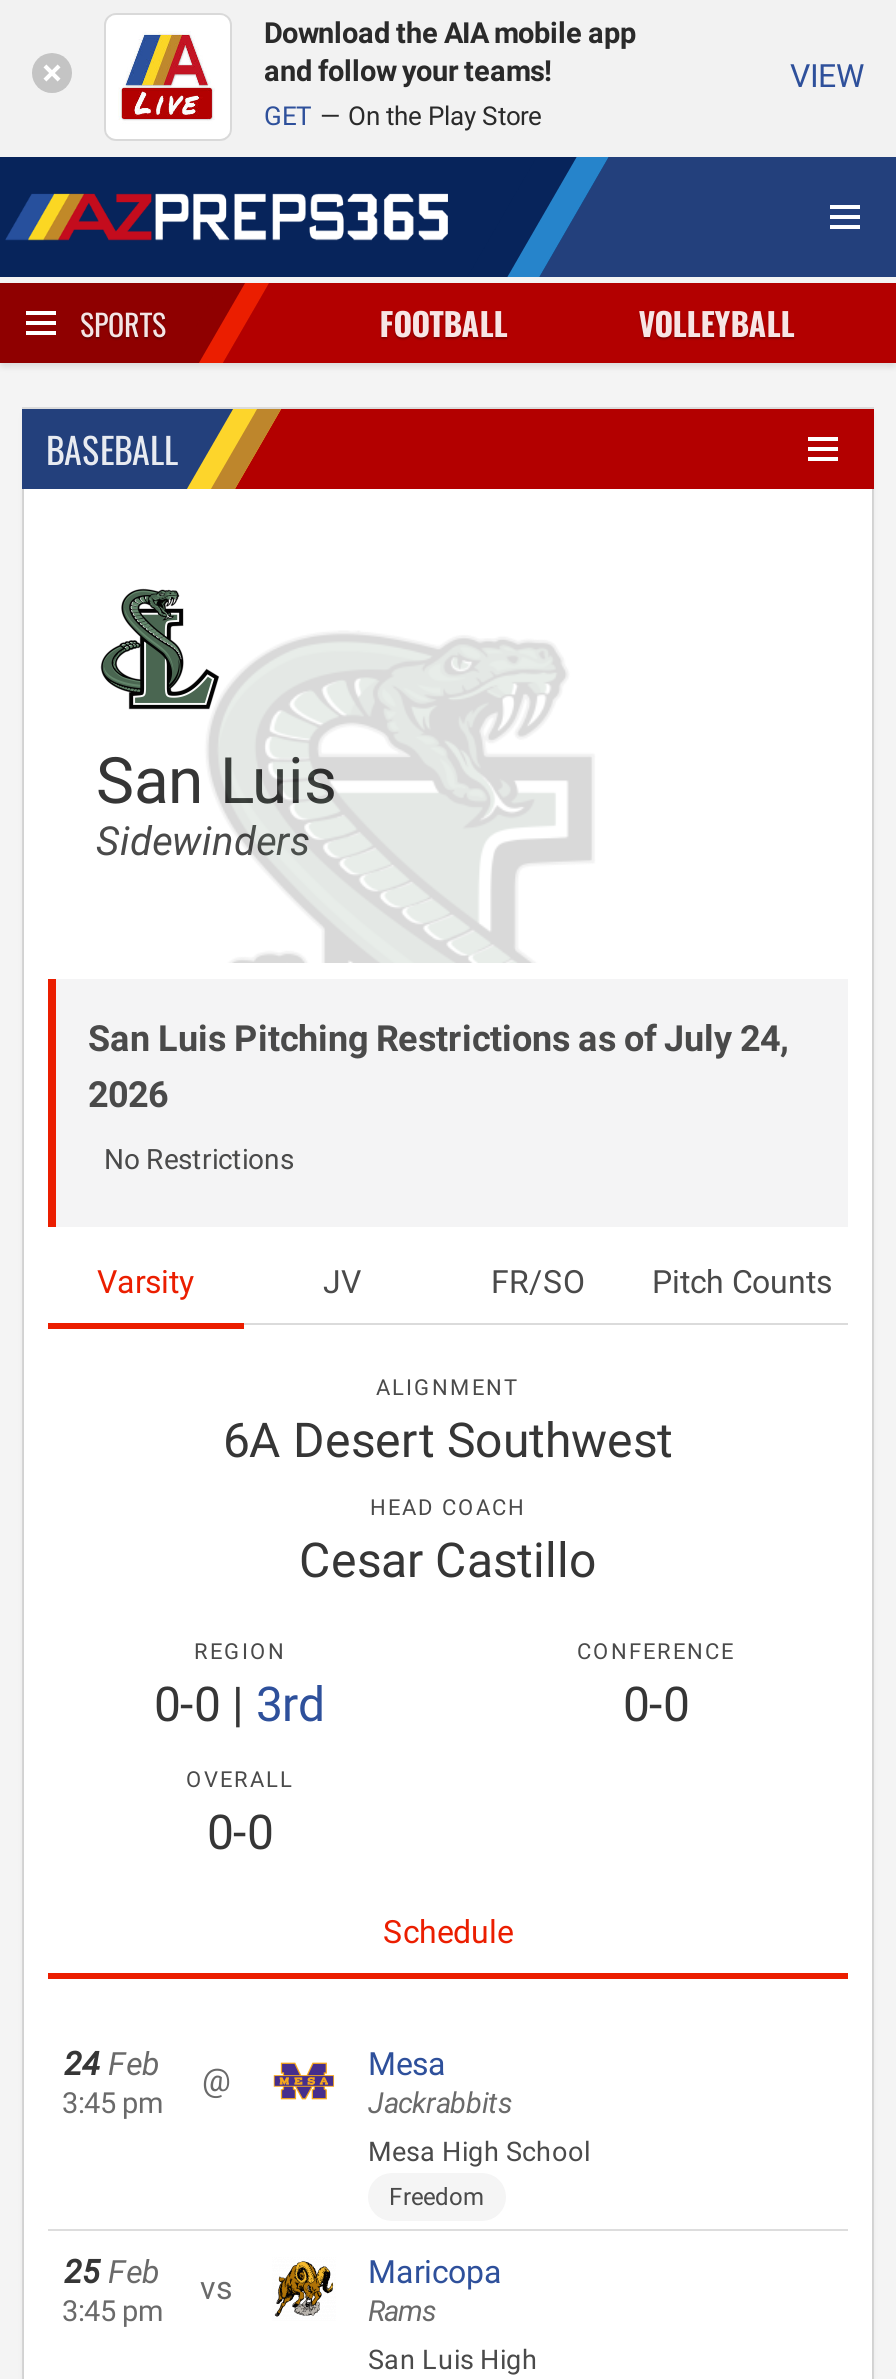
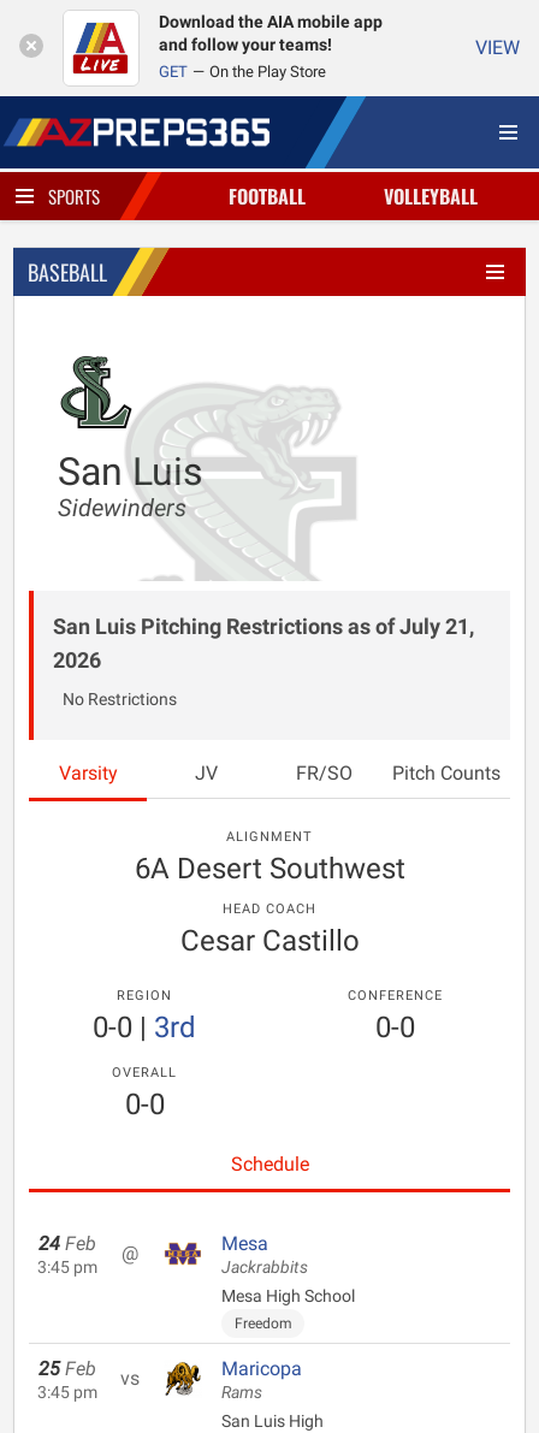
[88,1017,788,1059] San Luis Pitching Restrictions as of July 24, -> [53,614,474,639] San Luis Pitching Restrictions as of July 21,

